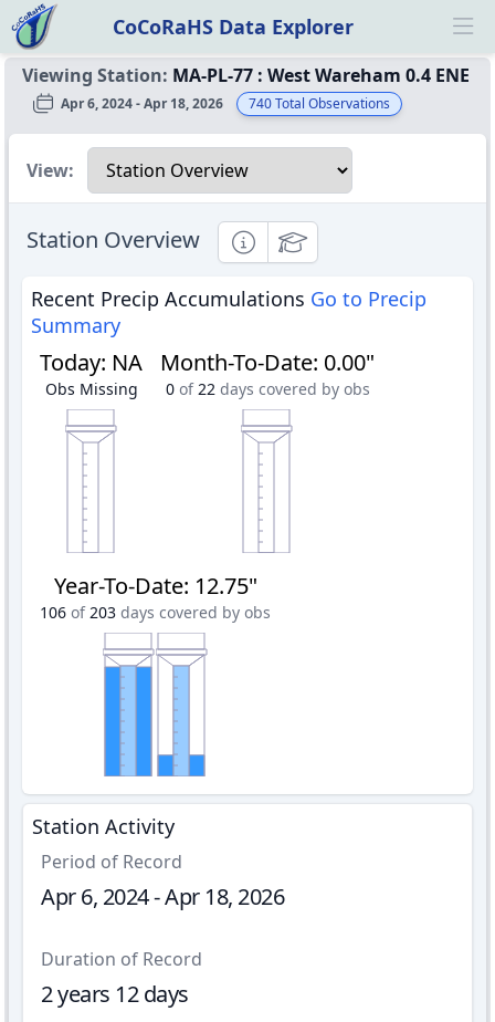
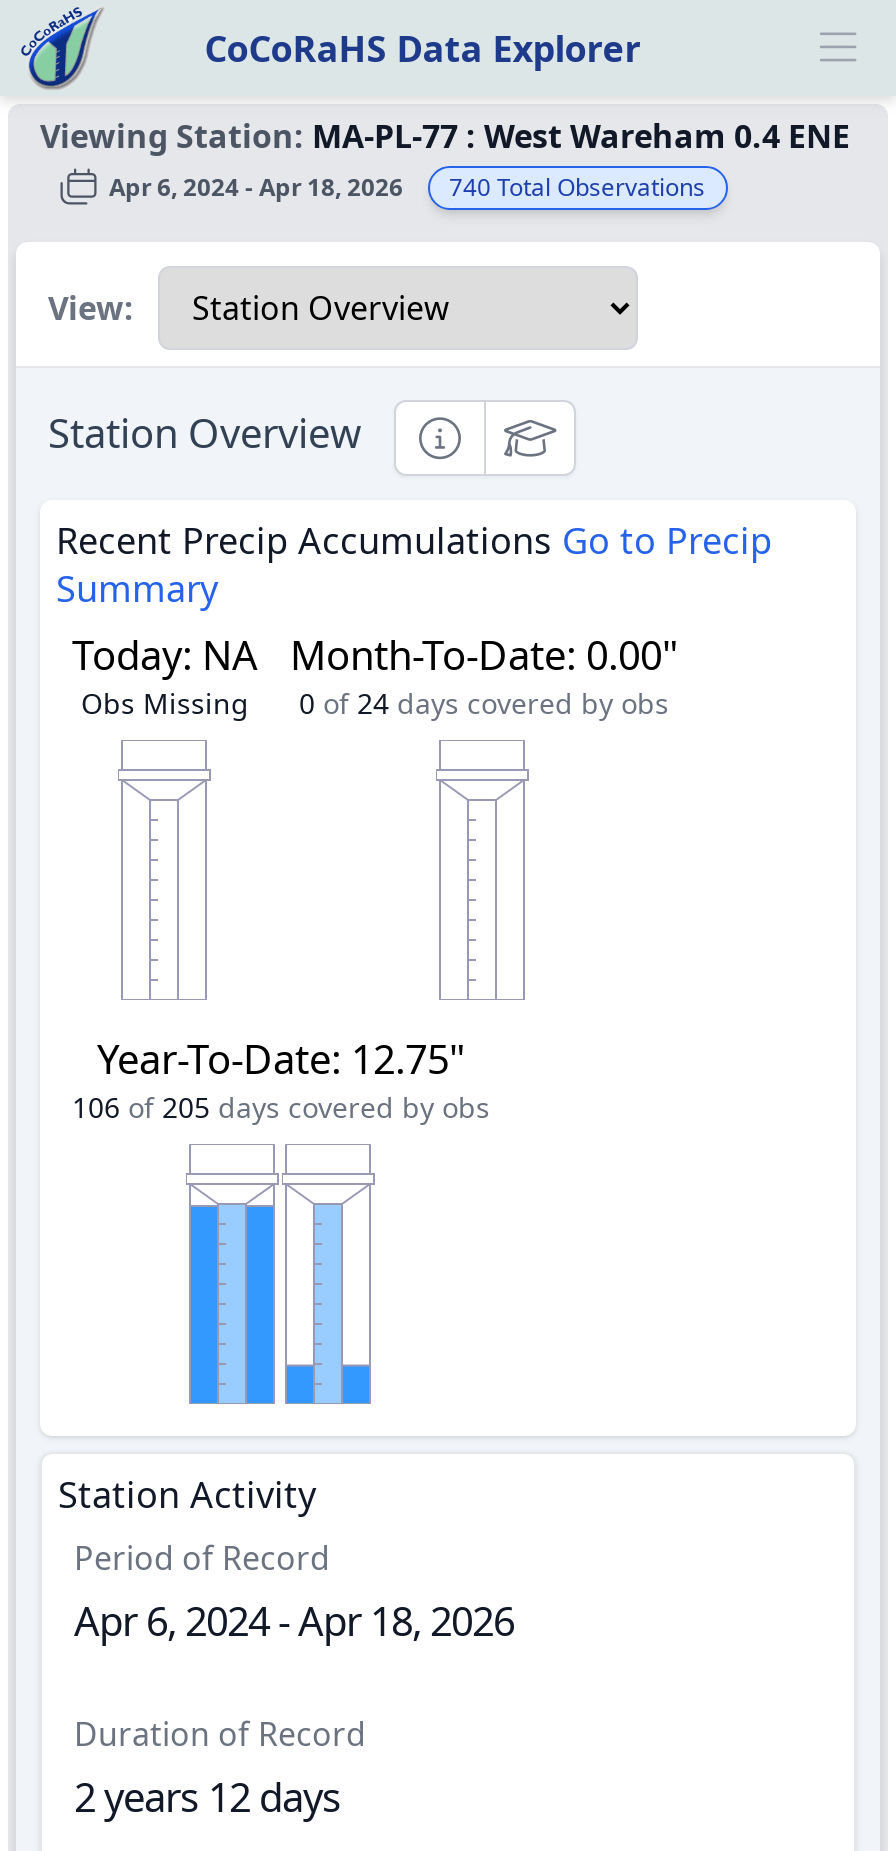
[165,378,370,399] 0 of 22 days covered by obs -> [299,684,669,722] 0 of 24 days covered by obs
[40,602,271,623] 106 of 203 days covered by obs -> [72,1088,490,1126] 106 of 205 days covered by obs

